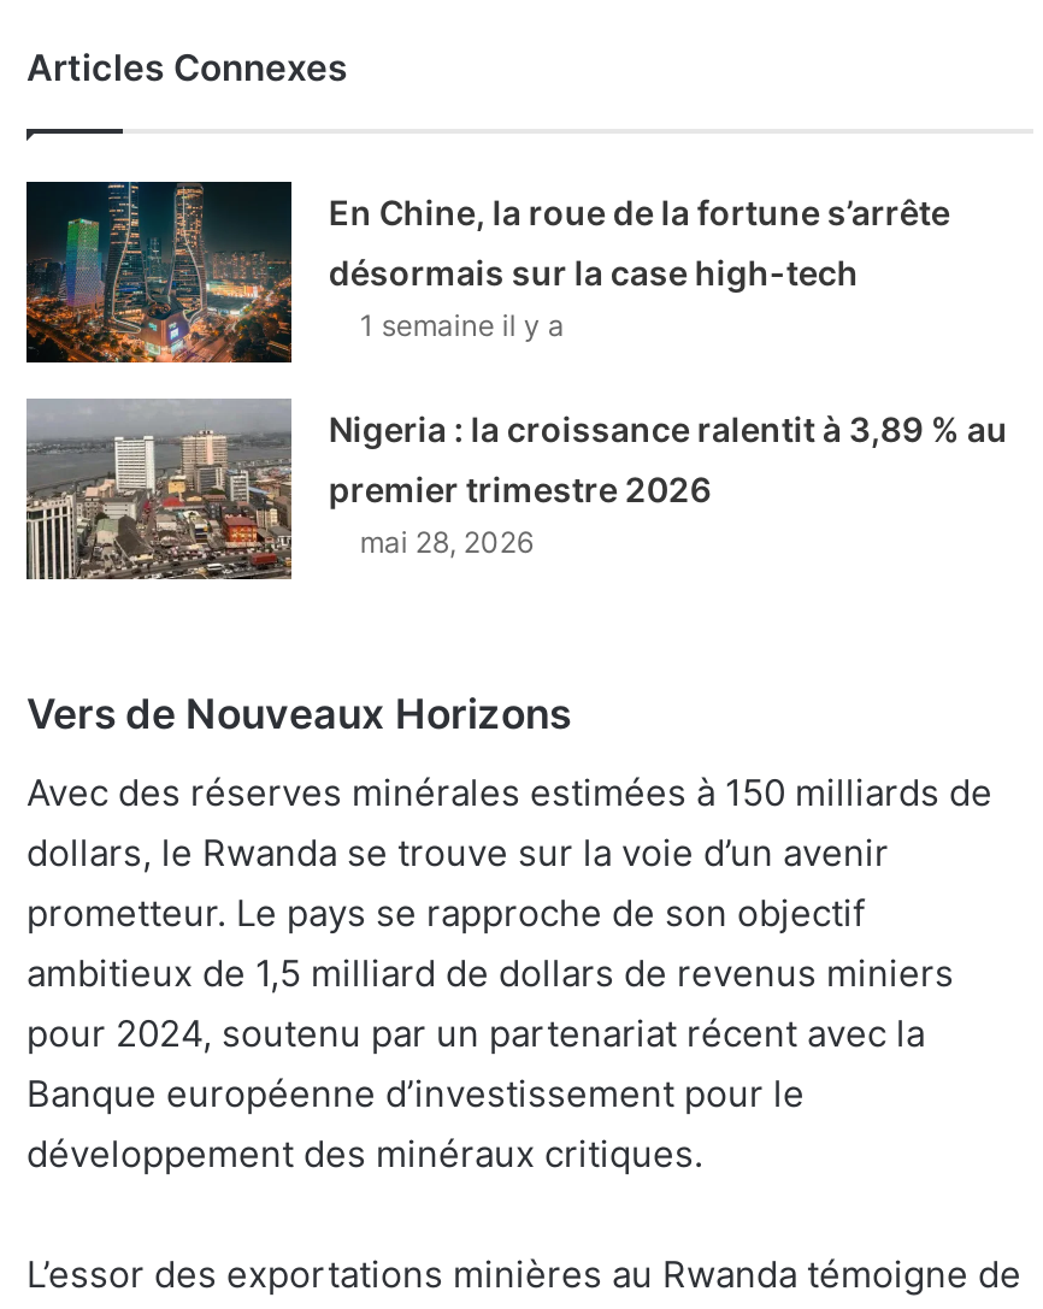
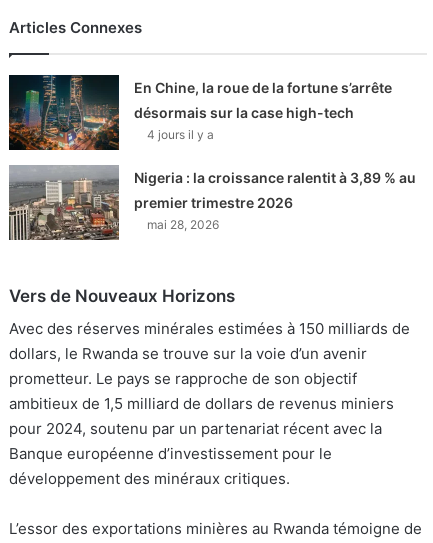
[360,307,564,343] 1 semaine il y a -> [147,127,214,142] 4 jours il y a

